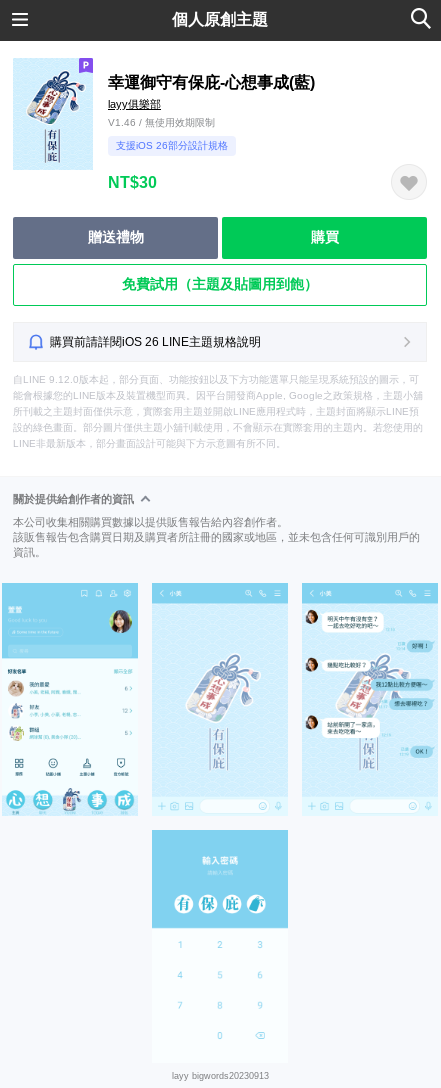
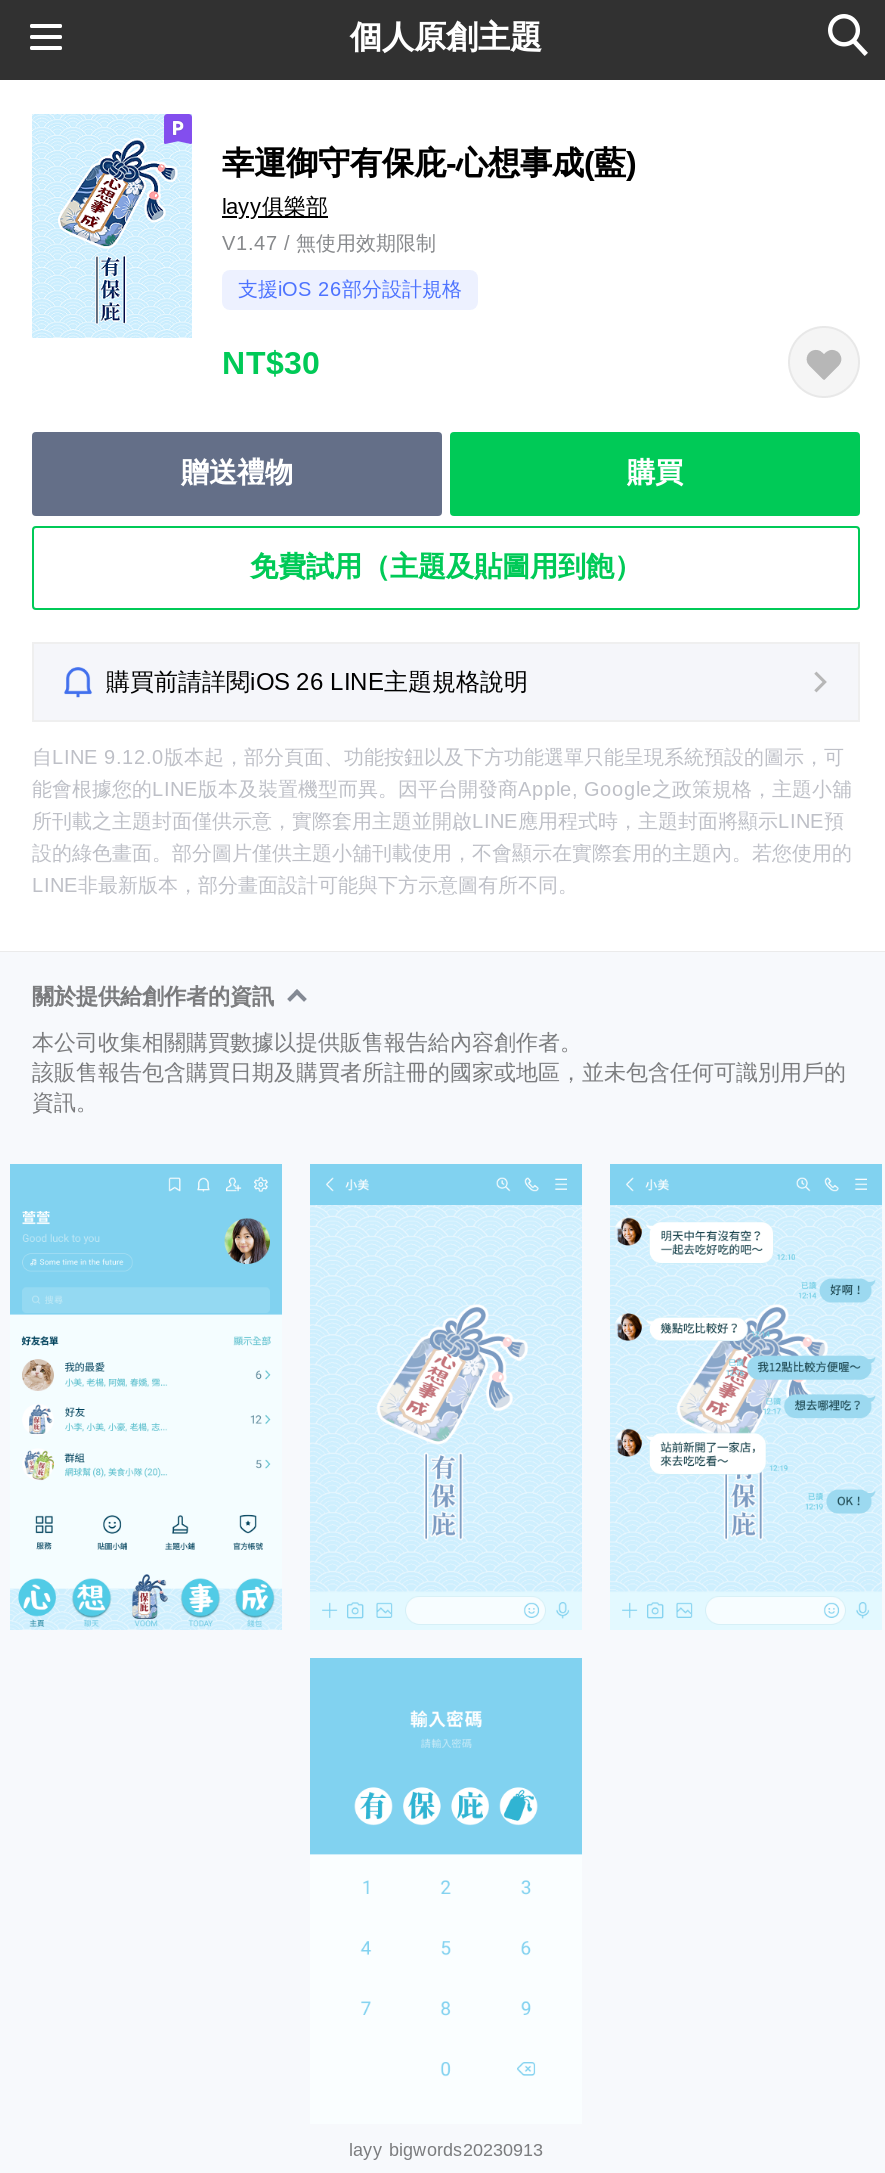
[108,117,215,128] V1.46 / 無使用效期限制 -> [222,232,436,254] V1.47 / 無使用效期限制

